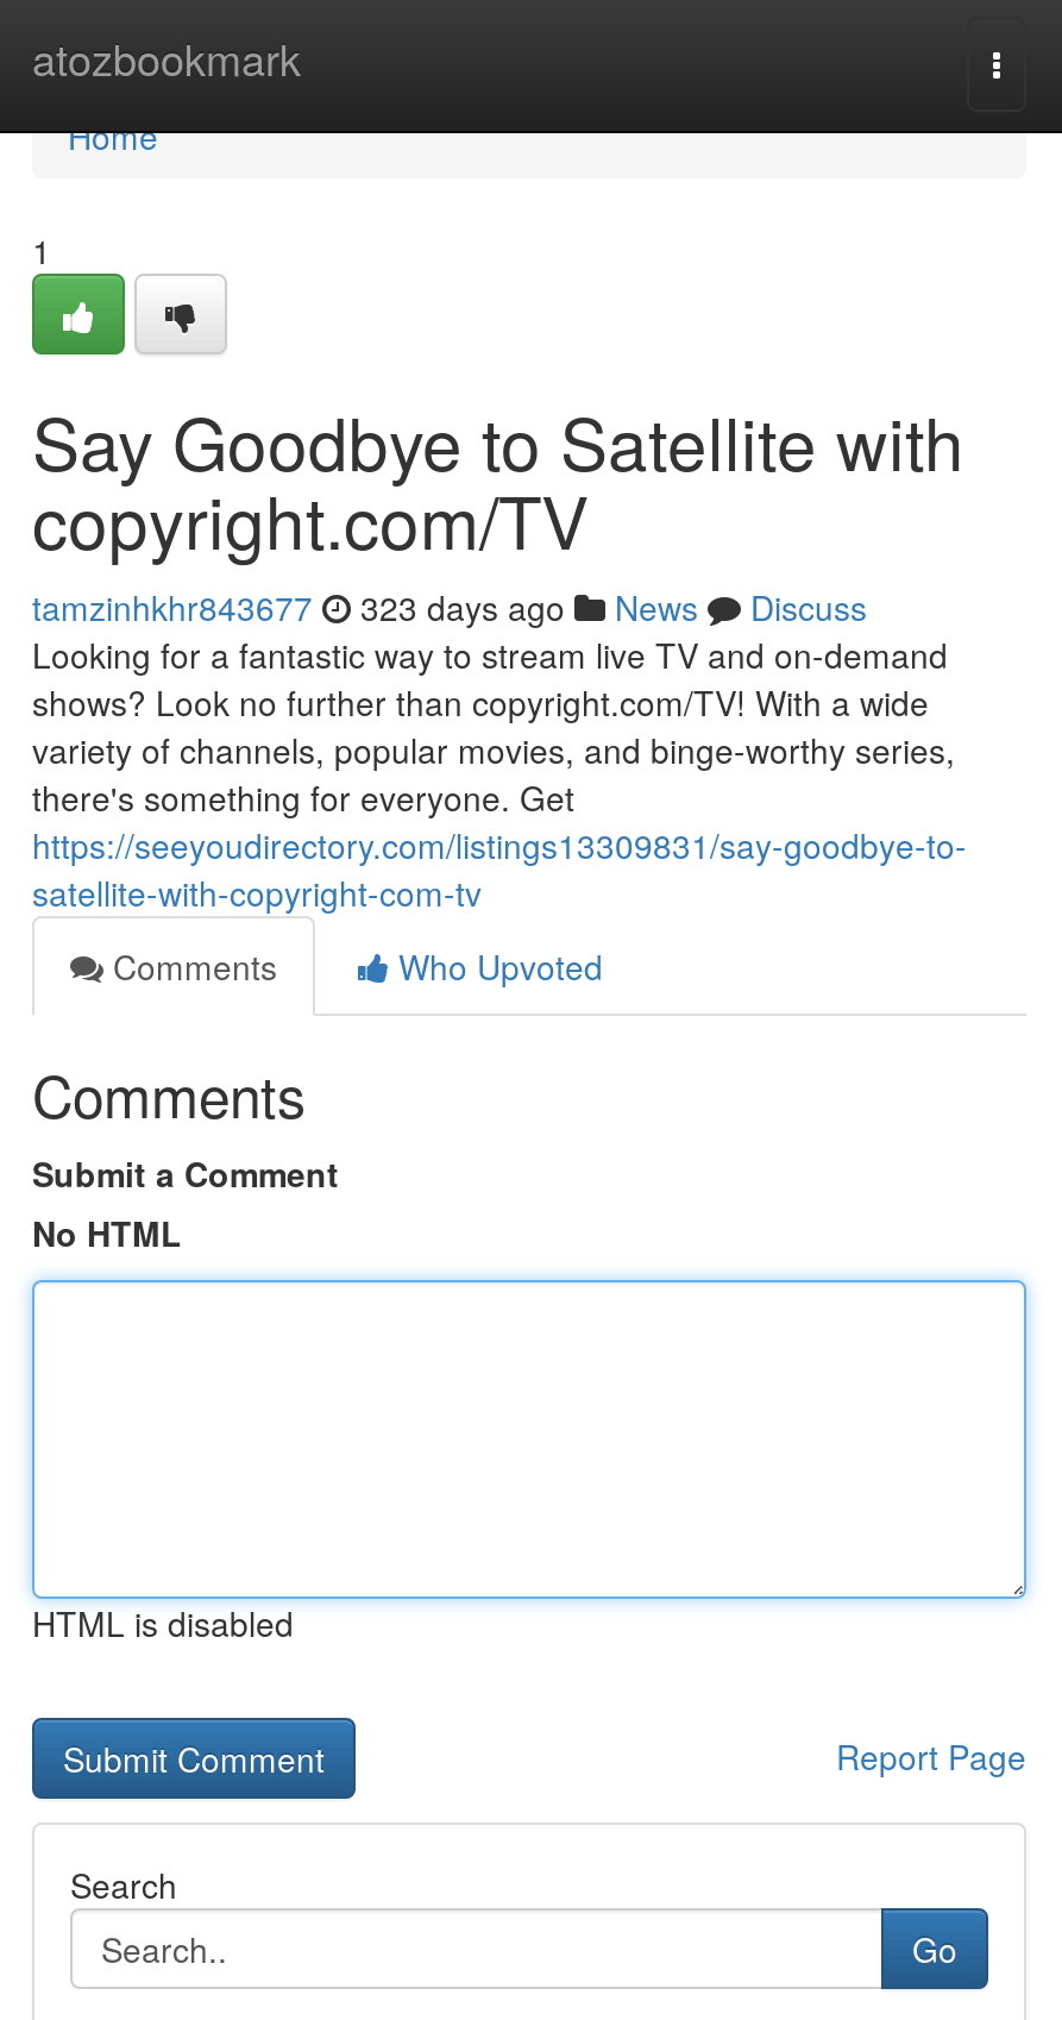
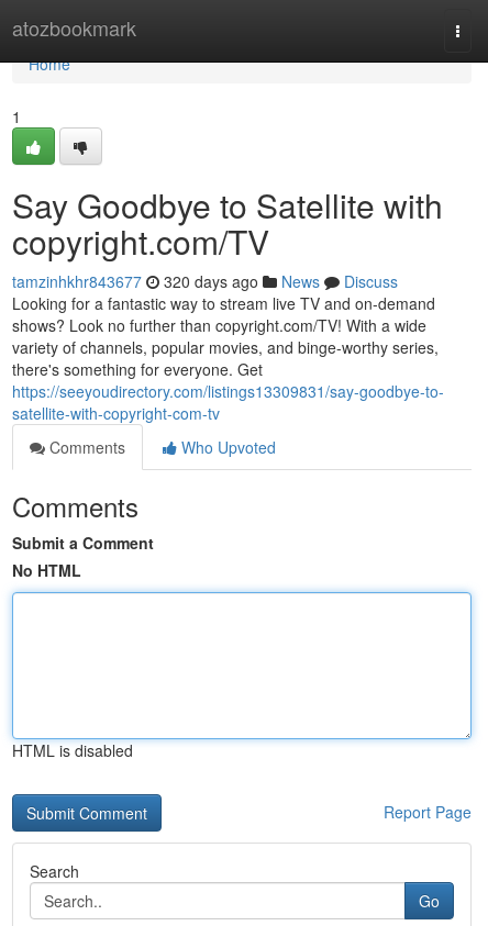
[32,583,867,631] tamzinhkhr843677 323 days ago News Discuss -> [12,270,398,292] tamzinhkhr843677 320 days ago News Discuss

